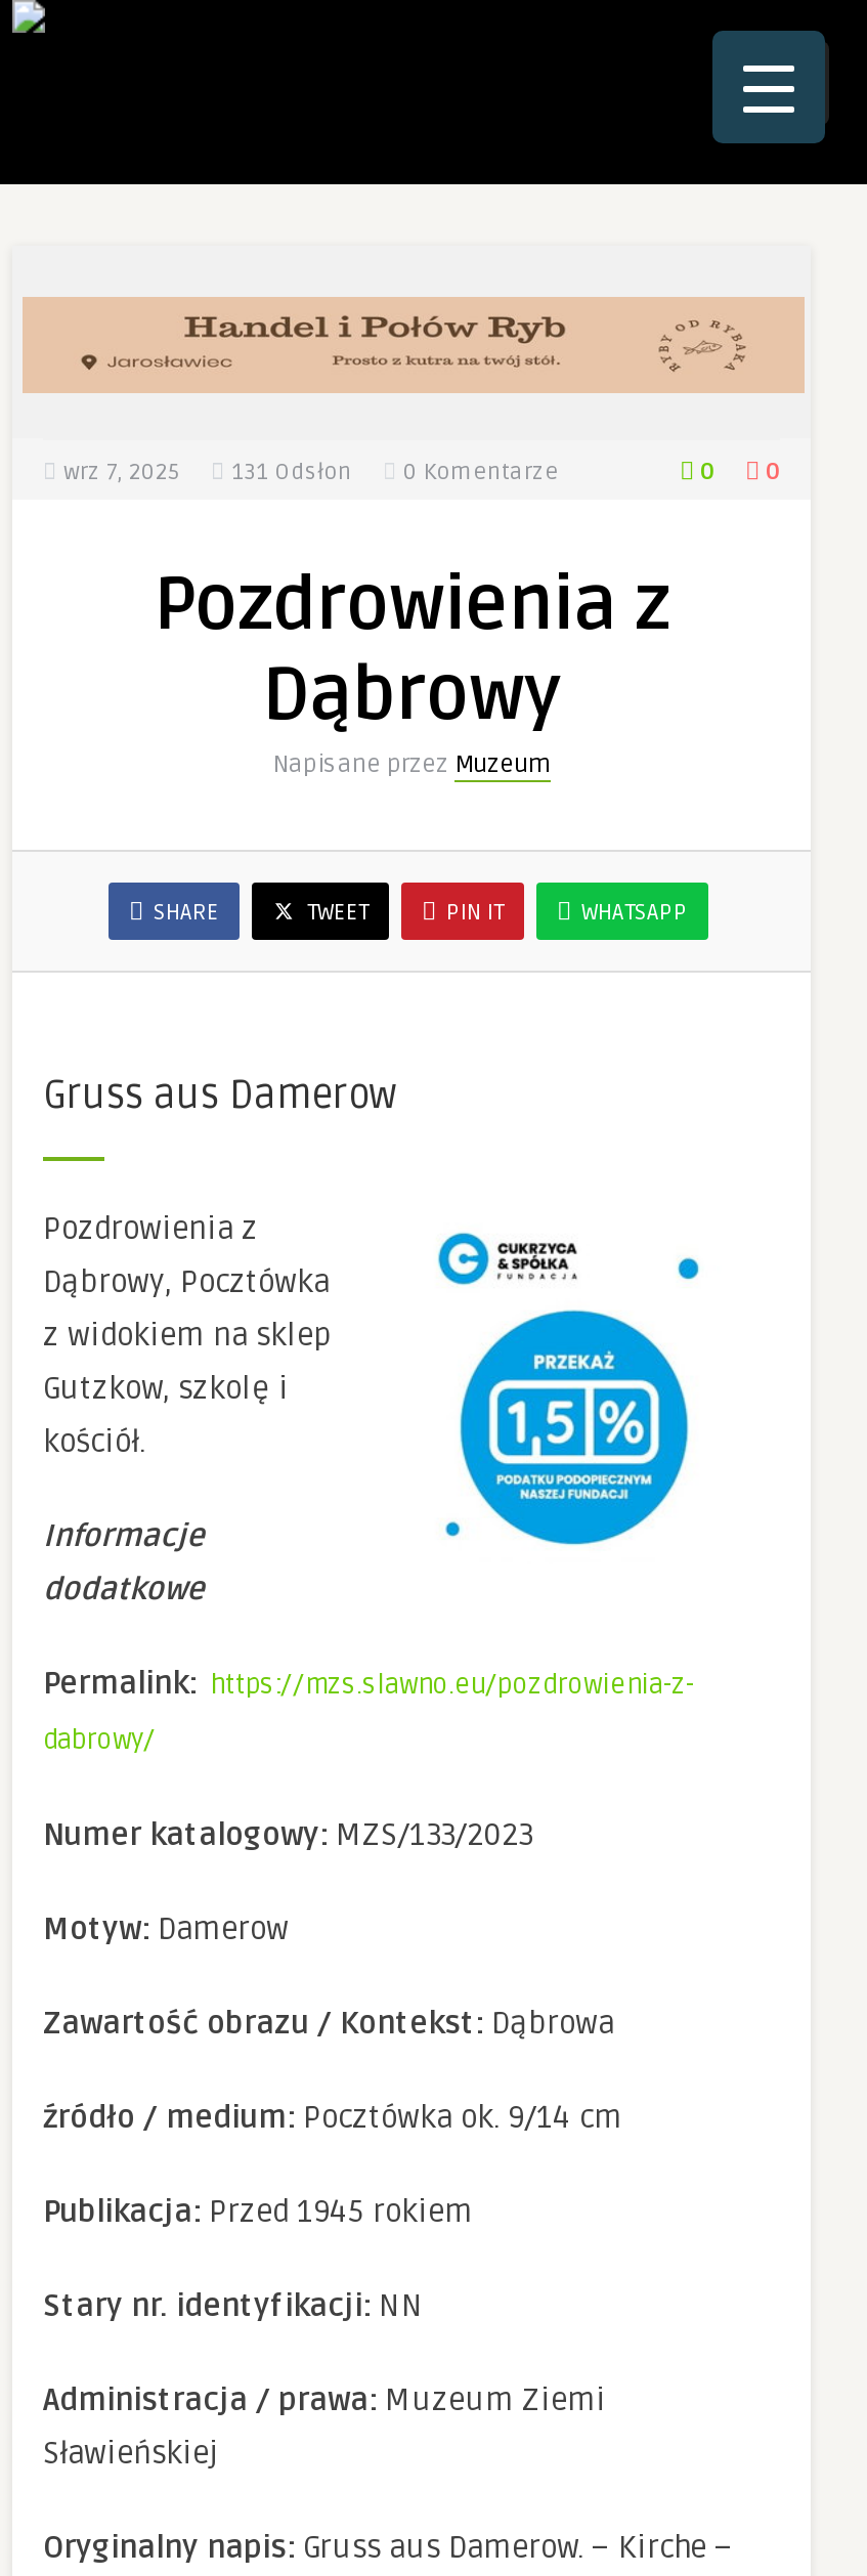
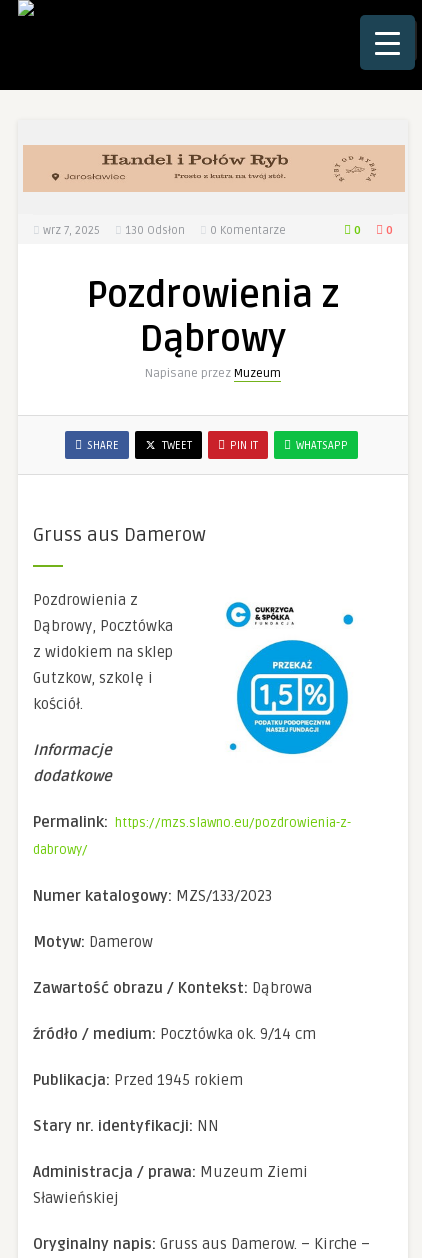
[57,459,559,486] wrz 7, 2025 131 Odsłon 0 Komentarze -> [40,224,286,237] wrz 7, 2025 130 Odsłon 0 Komentarze

